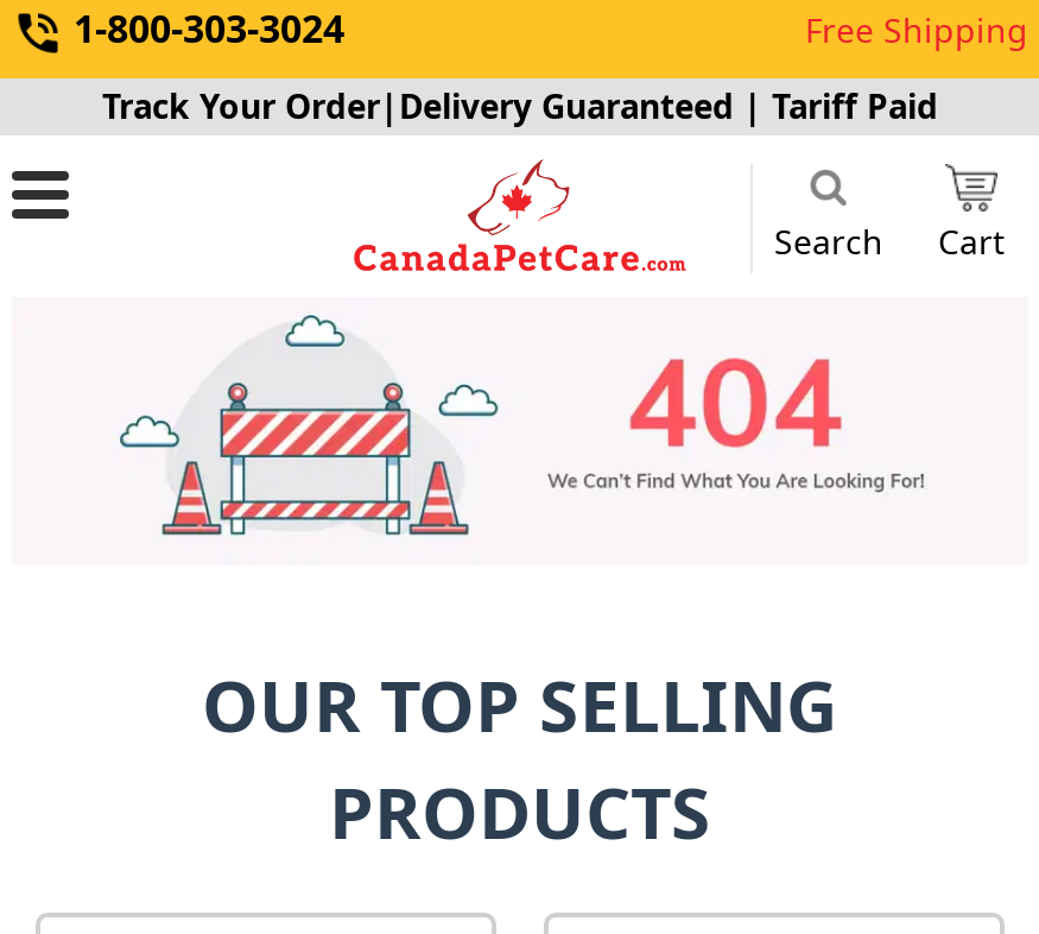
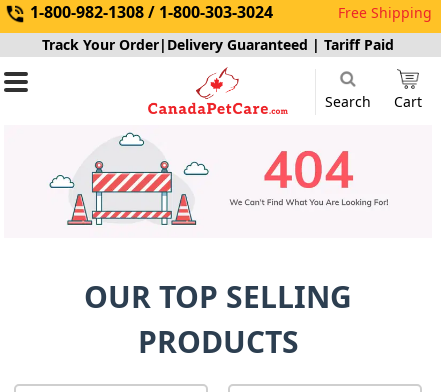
[74,3,344,55] 1-800-303-3024 -> [30,1,273,23] 1-800-982-1308 / 1-800-303-3024

